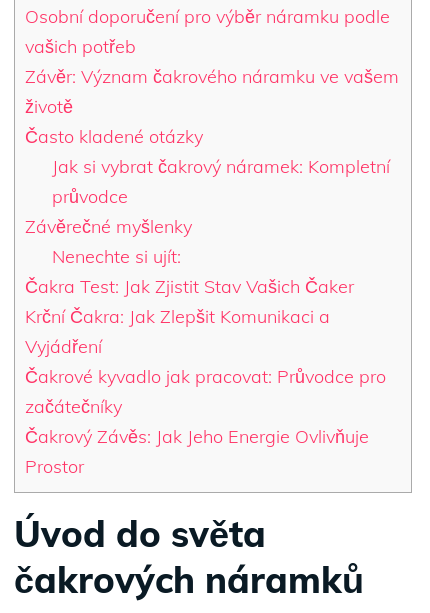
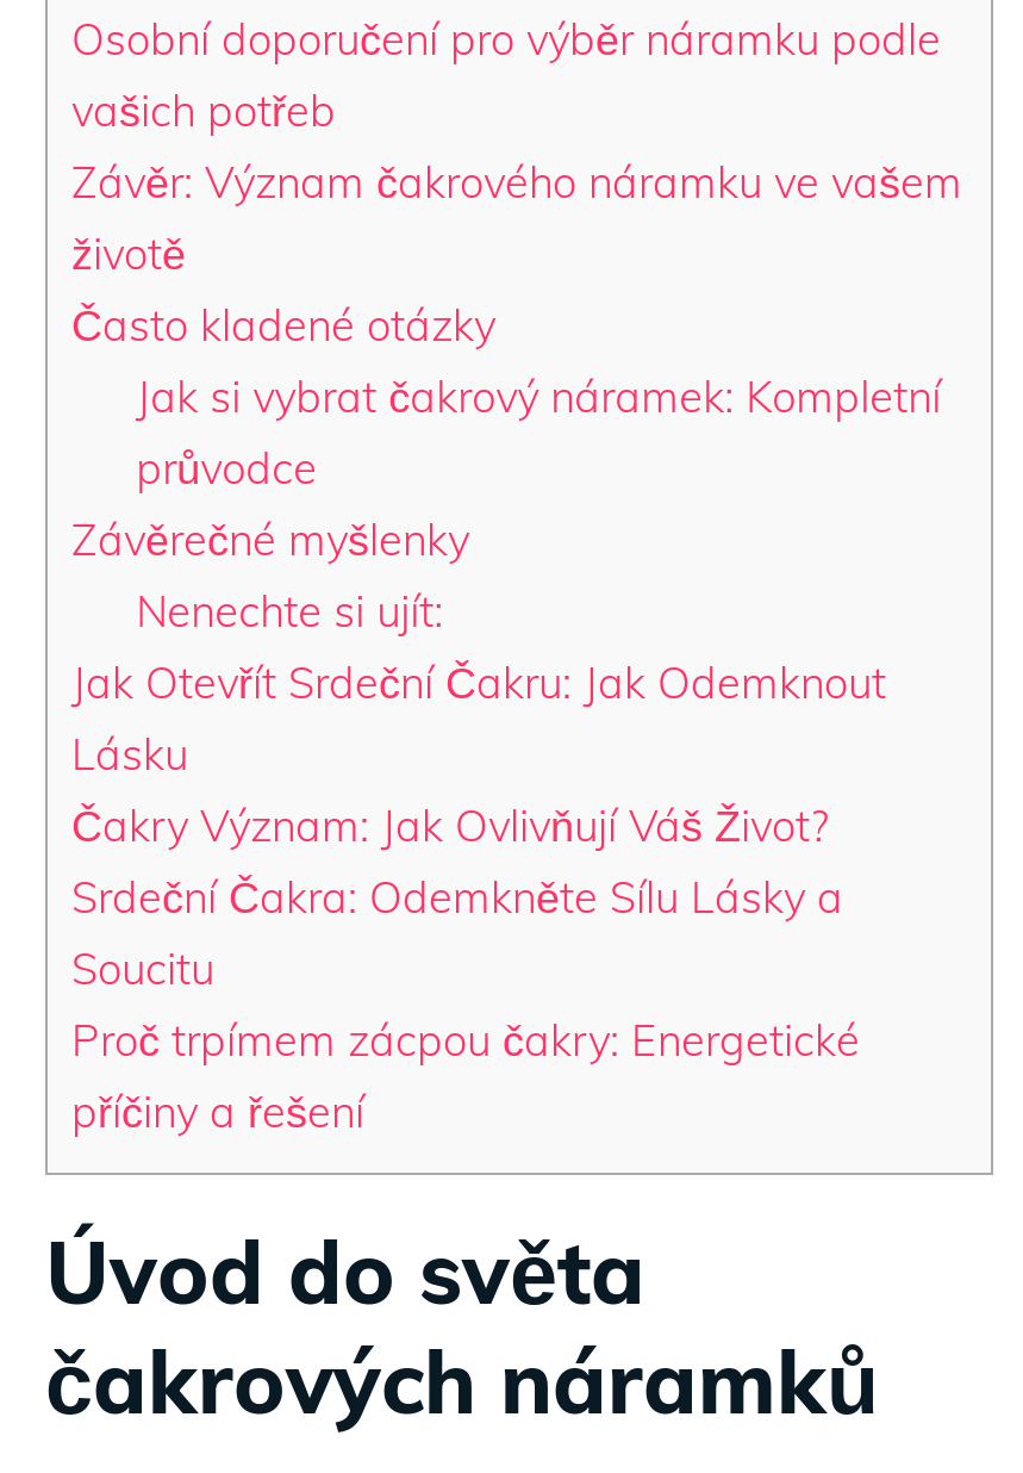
[25,275,386,478] Čakra Test: Jak Zjistit Stav Vašich Čaker | Krční Čakra: Jak Zlepšit Komunikaci a | Vyjádření | Čakrové kyvadlo jak pracovat: Průvodce pro | začátečníky | Čakrový Závěs: Jak Jeho Energie Ovlivňuje | Prostor -> [71,655,886,1139] Jak Otevřít Srdeční Čakru: Jak Odemknout | Lásku | Čakry Význam: Jak Ovlivňují Váš Život? | Srdeční Čakra: Odemkněte Sílu Lásky a | Soucitu | Proč trpímem zácpou čakry: Energetické | příčiny a řešení

